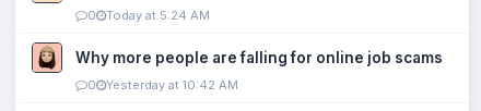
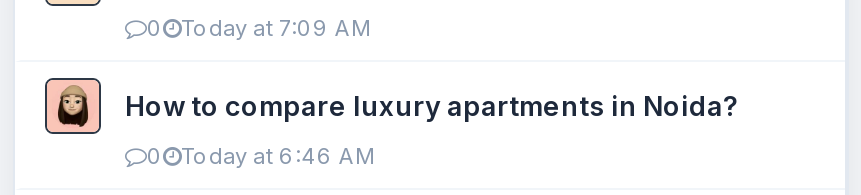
[87,8,210,23] 0 Today at 5:24 AM -> [147,14,371,42] 0 Today at 7:09 AM
[75,49,443,66] Why more people are falling for online job scams -> [125,90,737,122] How to compare luxury apartments in Noida?
[106,77,238,92] Yesterday at 10:42 AM -> [181,142,375,170] Today at 6:46 AM

